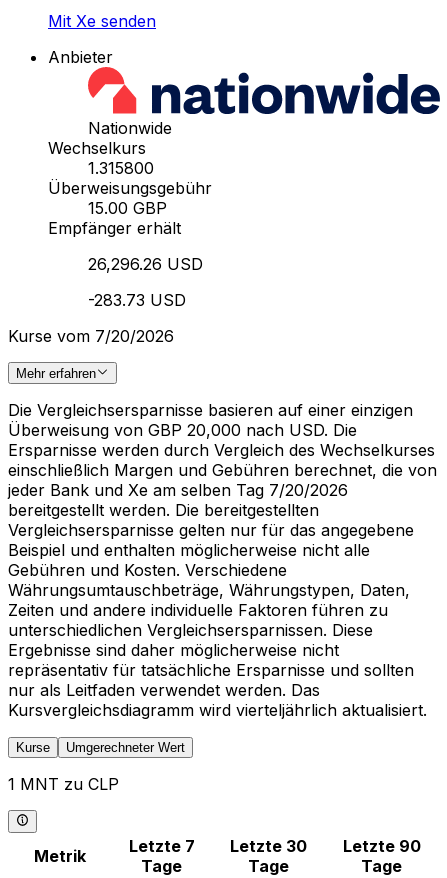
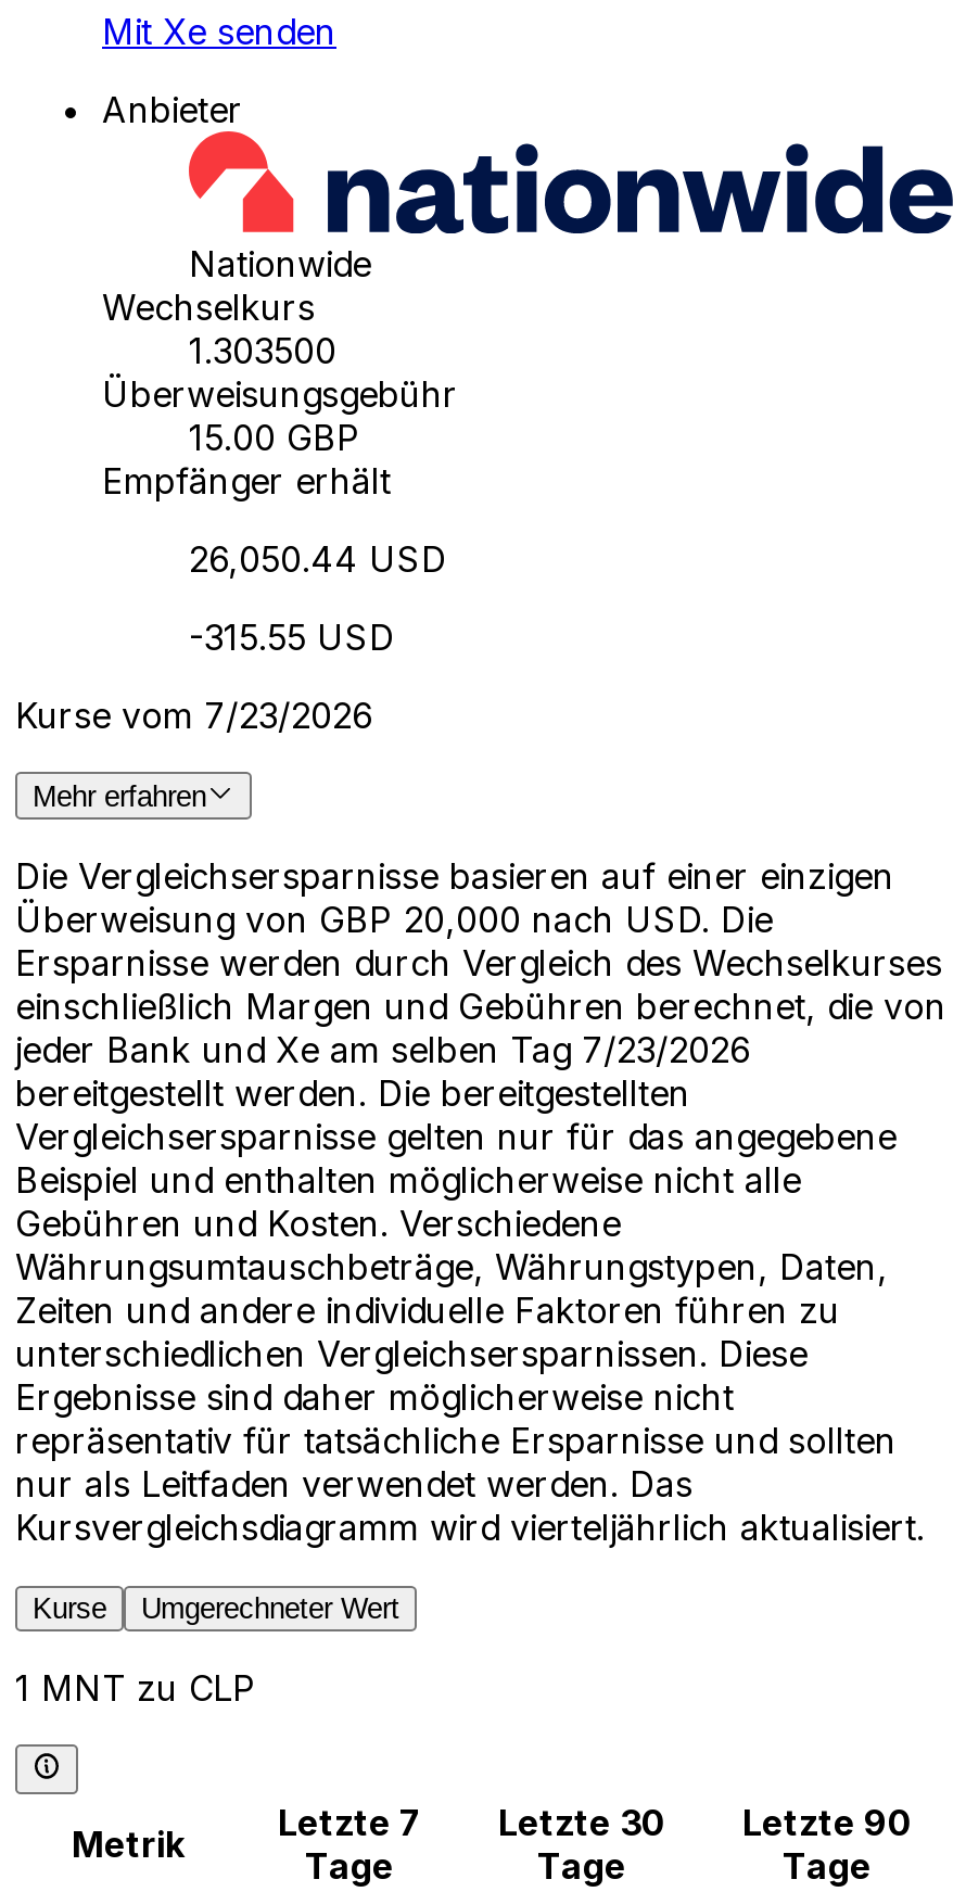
[88,158,154,178] 1.315800 -> [189,329,336,372] 1.303500
[88,254,203,274] 26,296.26 USD -> [189,537,447,581] 26,050.44 USD
[88,290,186,310] -283.73 USD -> [189,615,395,659] -315.55 USD
[8,326,174,346] Kurse vom 7/20/2026 -> [15,694,373,737] Kurse vom 7/23/2026
[8,480,348,500] jeder Bank und Xe am selben Tag 7/20/2026 -> [15,1029,751,1072] jeder Bank und Xe am selben Tag 7/23/2026

